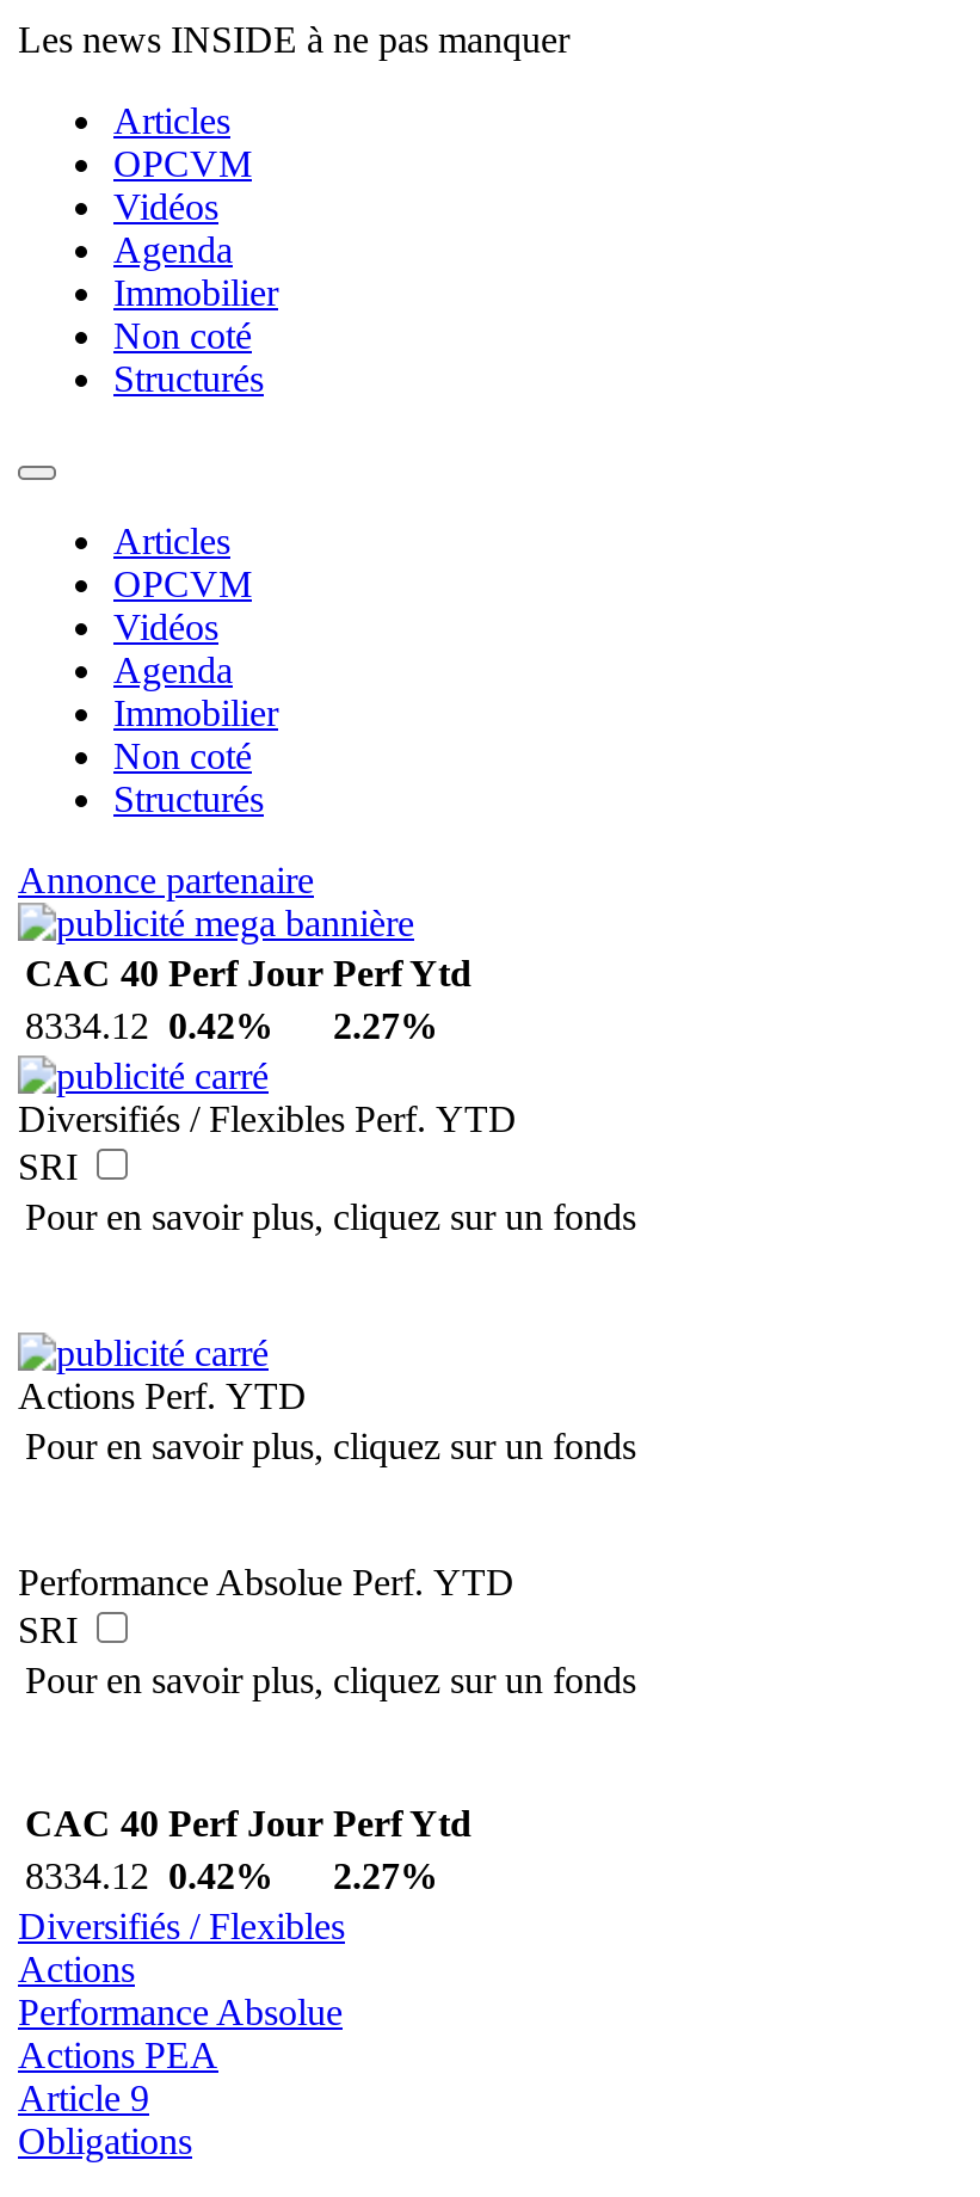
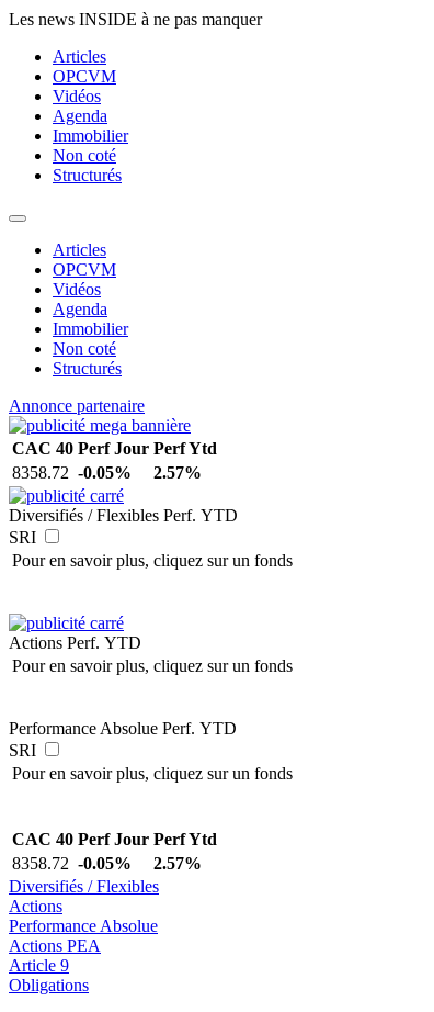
[25,1005,273,1046] 8334.12 0.42% -> [12,463,132,482] 8358.72 -0.05%
[333,1005,438,1046] 2.27% -> [153,463,202,482] 2.57%
[25,1856,273,1896] 8334.12 0.42% -> [12,854,132,873] 8358.72 -0.05%
[333,1856,438,1896] 2.27% -> [153,854,202,873] 2.57%

